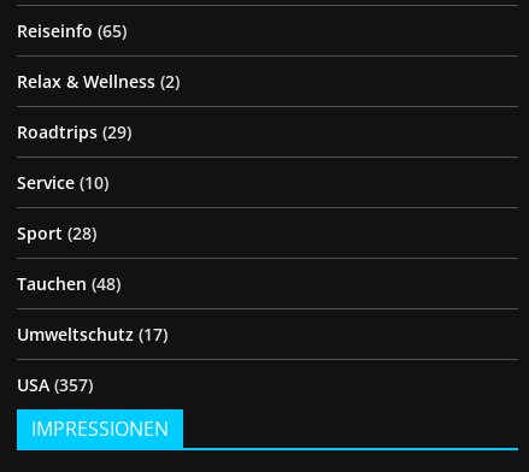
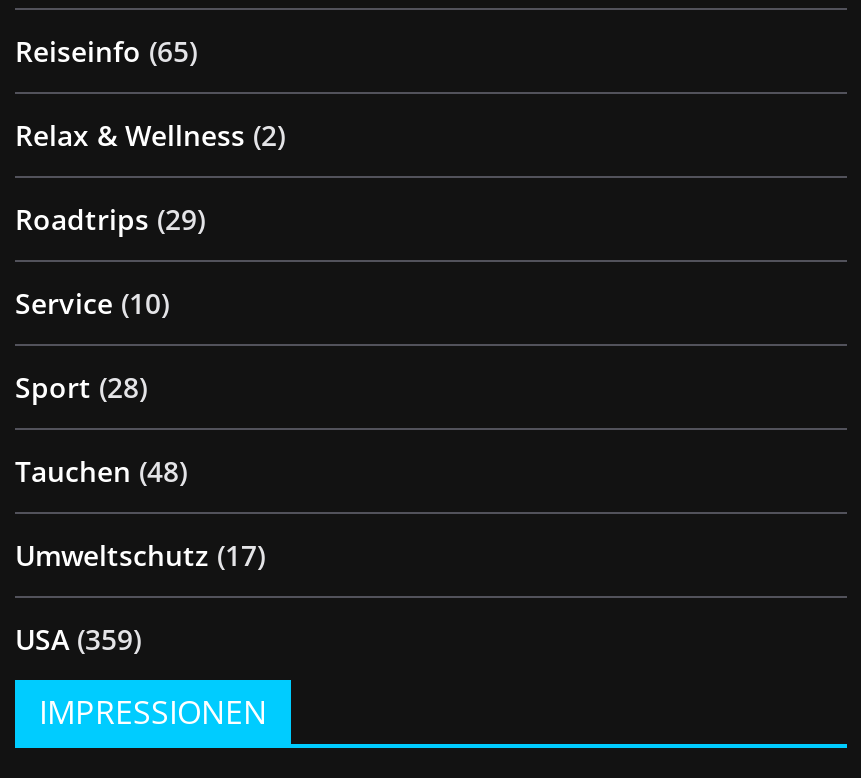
[17,373,93,396] USA (357) -> [15,619,141,657] USA (359)

